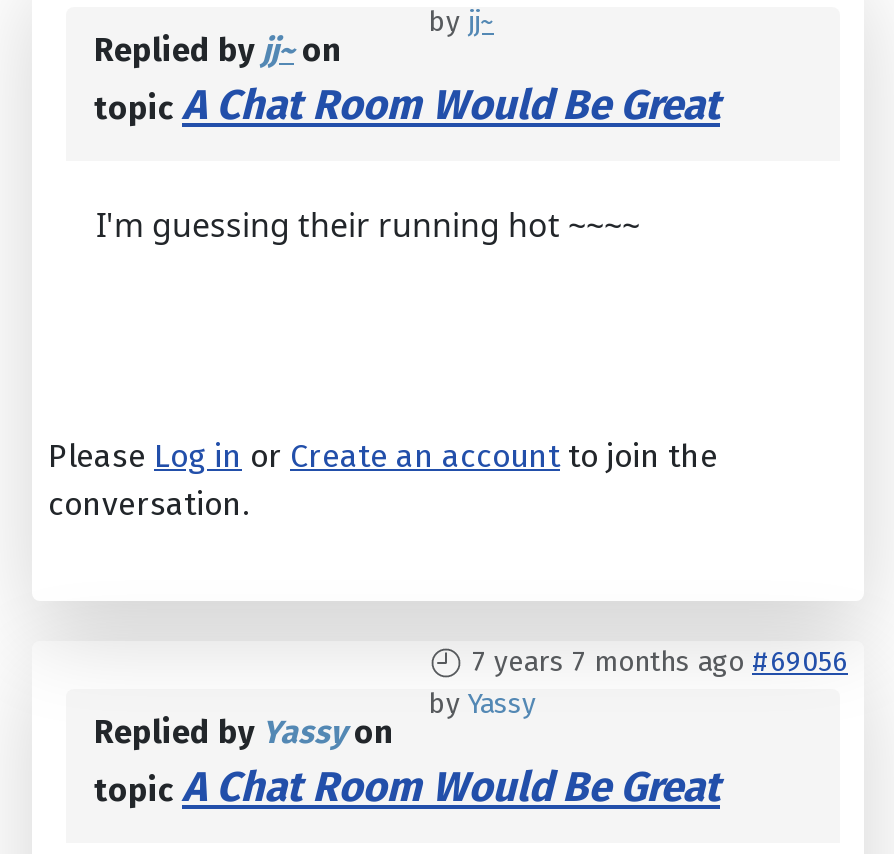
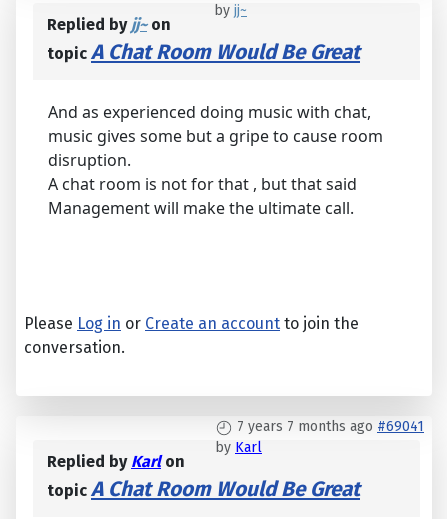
[96,203,640,247] I'm guessing their running hot ~~~~ -> [48,101,383,219] And as experienced doing music with chat, | music gives some but a gripe to cause room | disruption. | A chat room is not for that , but that said | Management will make the ultimate call.
[472,645,848,679] 7 years 7 months ago #69056 -> [237,418,424,435] 7 years 7 months ago #69041
[428,687,536,721] by Yassy -> [215,439,262,456] by Karl
[94,713,394,751] Replied by Yassyon -> [47,452,185,471] Replied by Karlon

